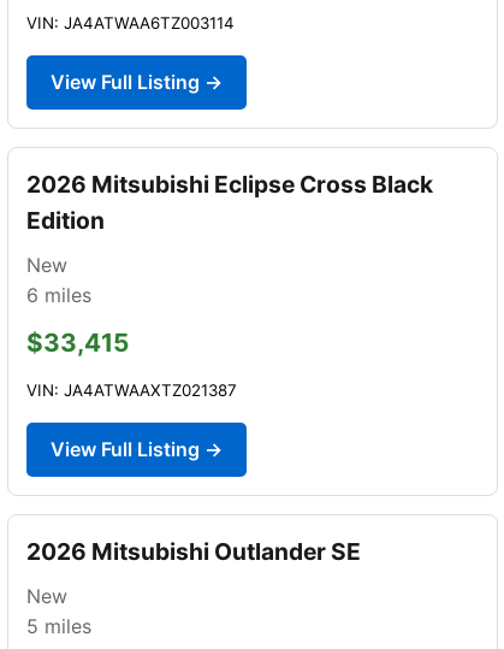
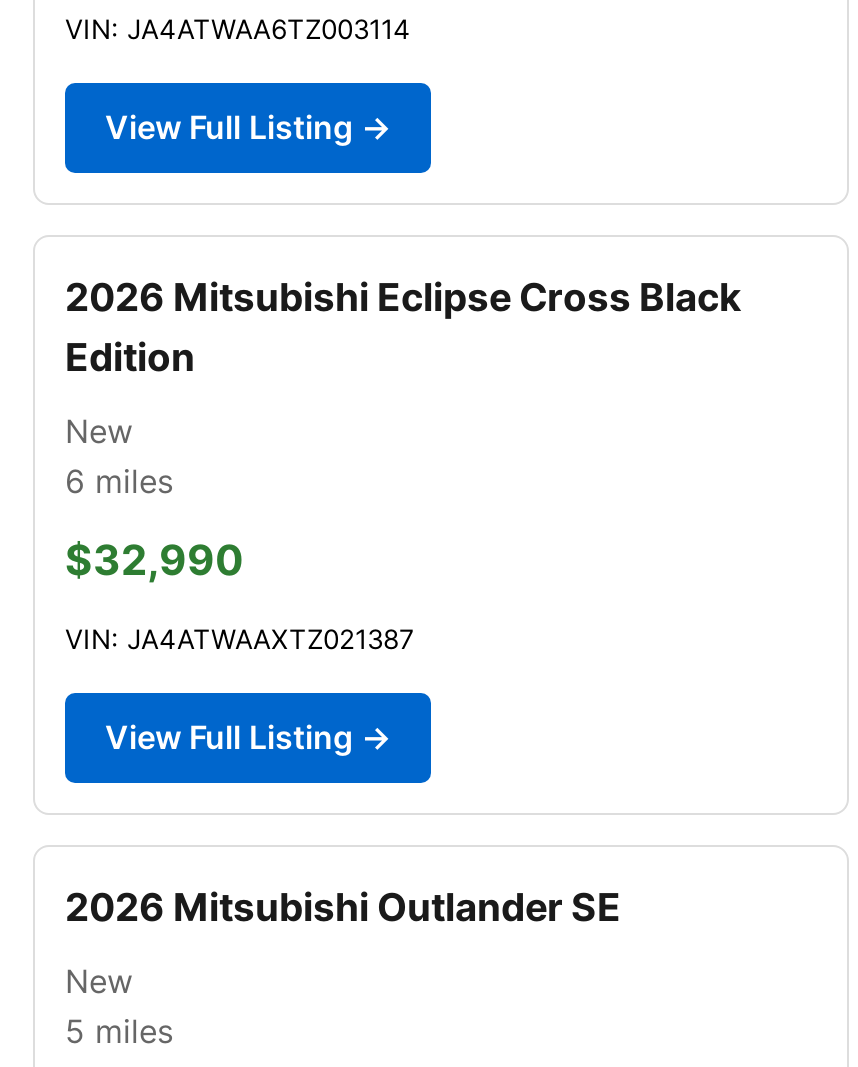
[26,327,129,357] $33,415 -> [65,535,243,585] $32,990

